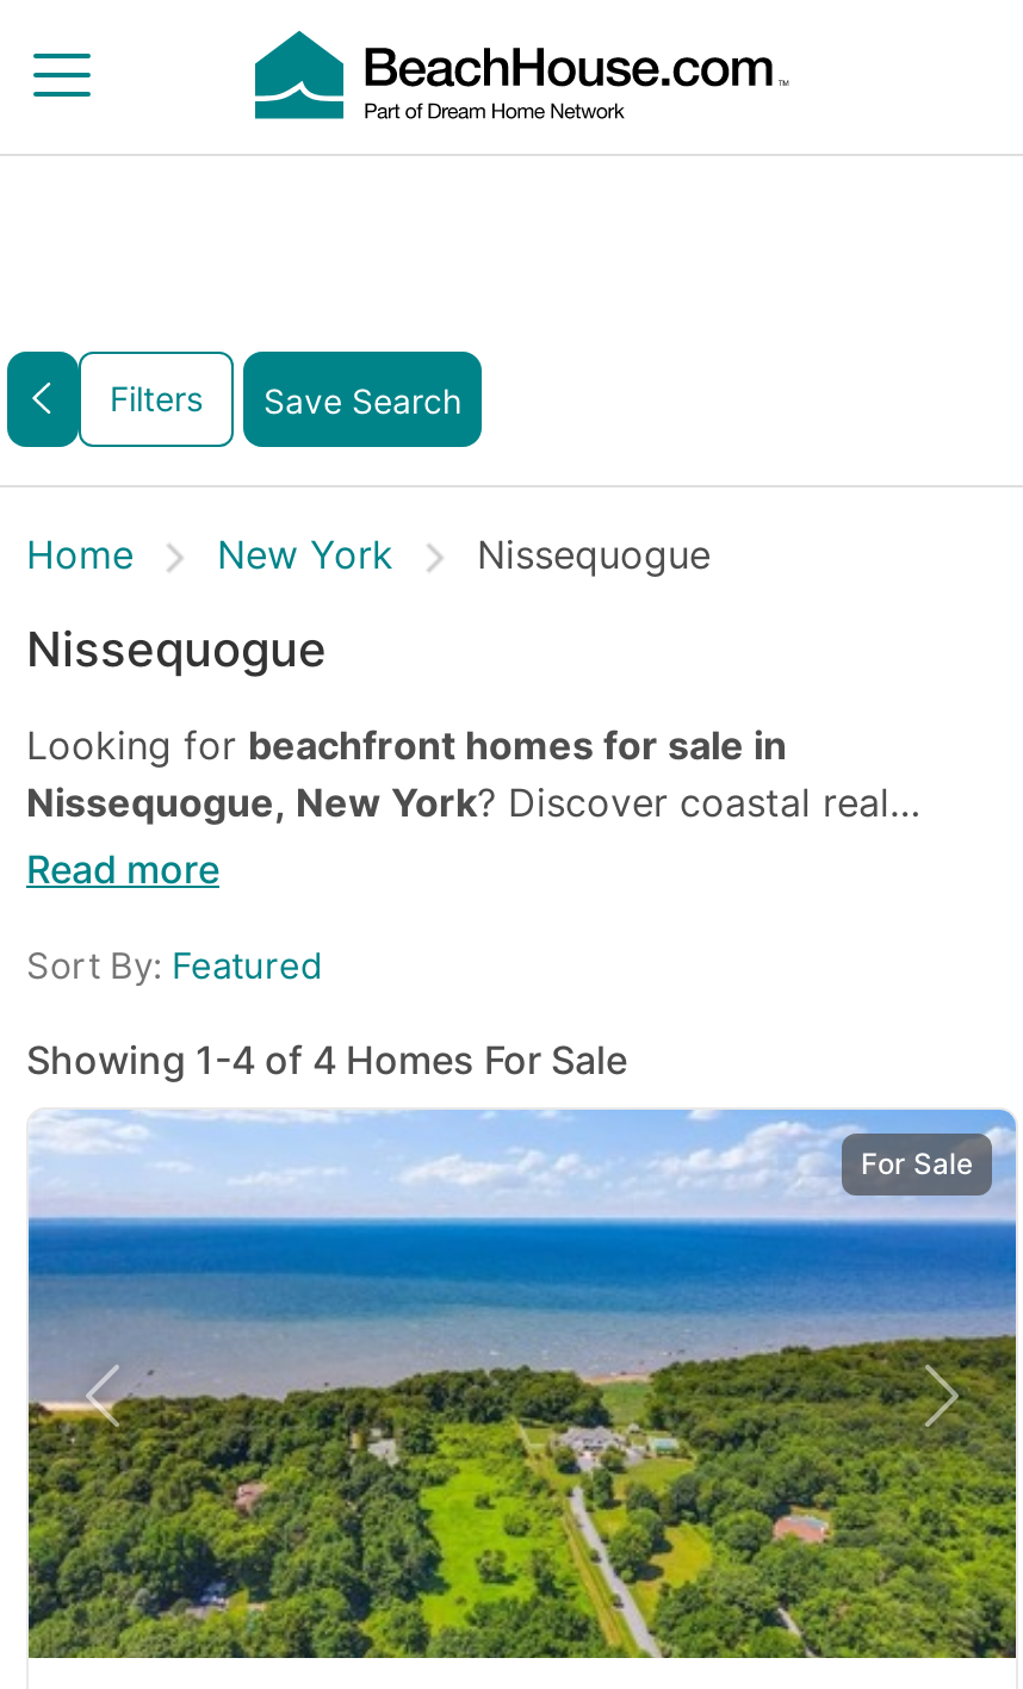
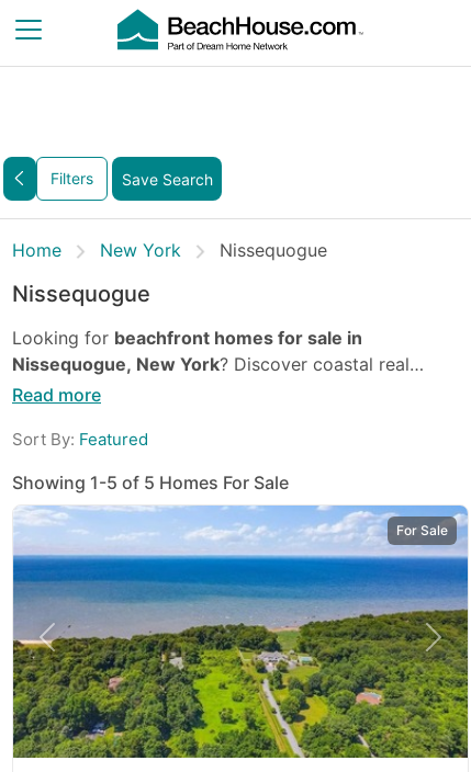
[26,1036,627,1083] Showing 1-4 of 4 Homes For Sale -> [12,472,289,493] Showing 1-5 of 5 Homes For Sale

